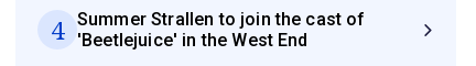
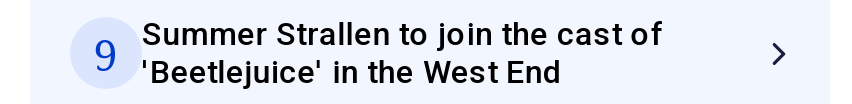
[51,9,365,51] 4 Summer Strallen to join the cast of 'Beetlejuice' in the West End -> [94,15,665,91] 9 Summer Strallen to join the cast of 'Beetlejuice' in the West End

